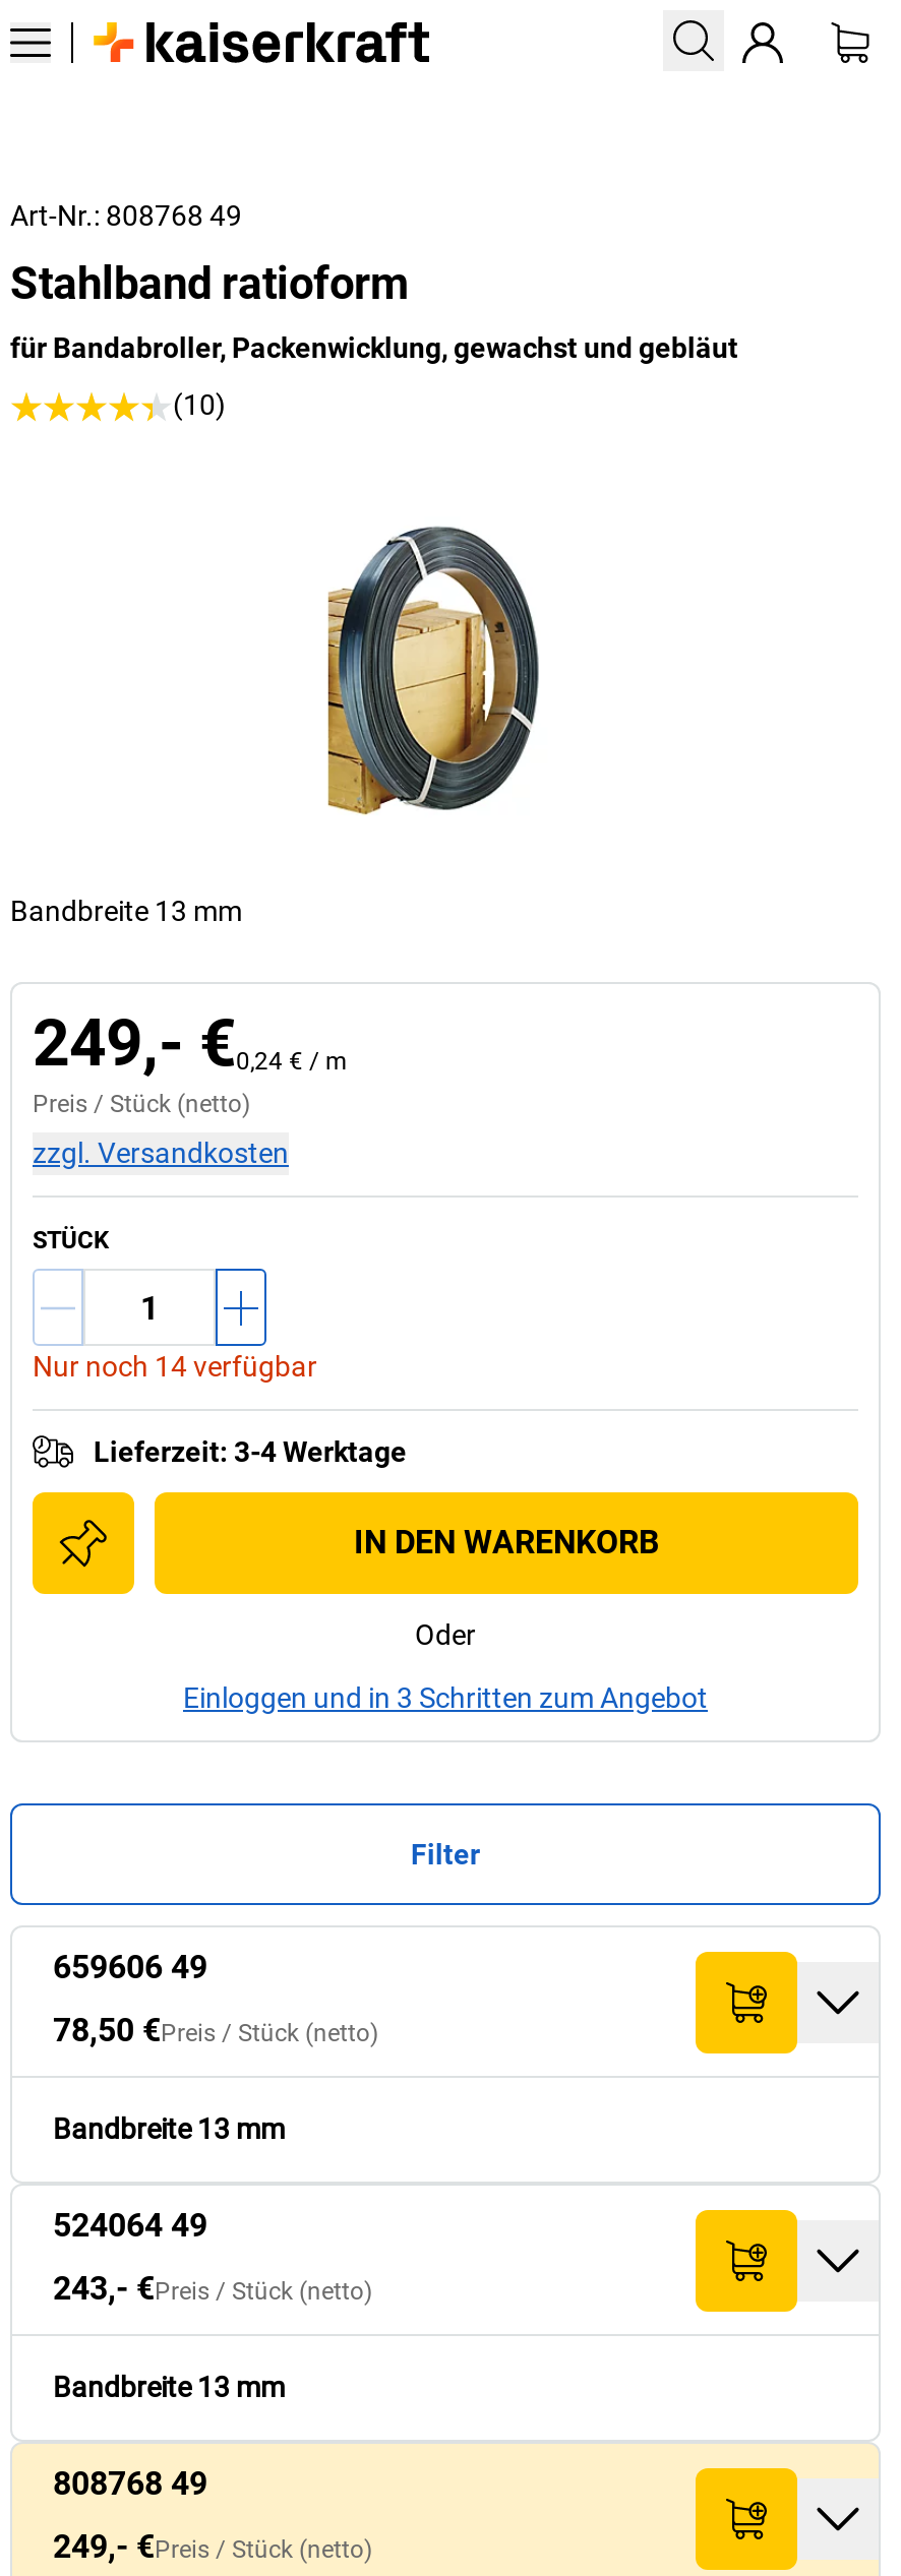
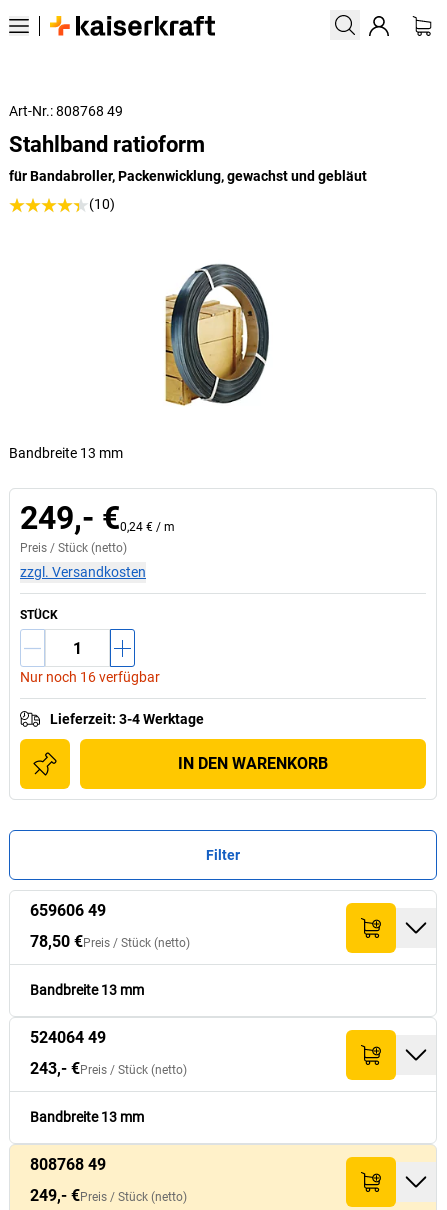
[33,1350,317,1383] Nur noch 14 verfügbar -> [20,669,160,685] Nur noch 16 verfügbar
[183,1618,708,1714] Oder | Einloggen und in 3 Schritten zum Angebot -> none

